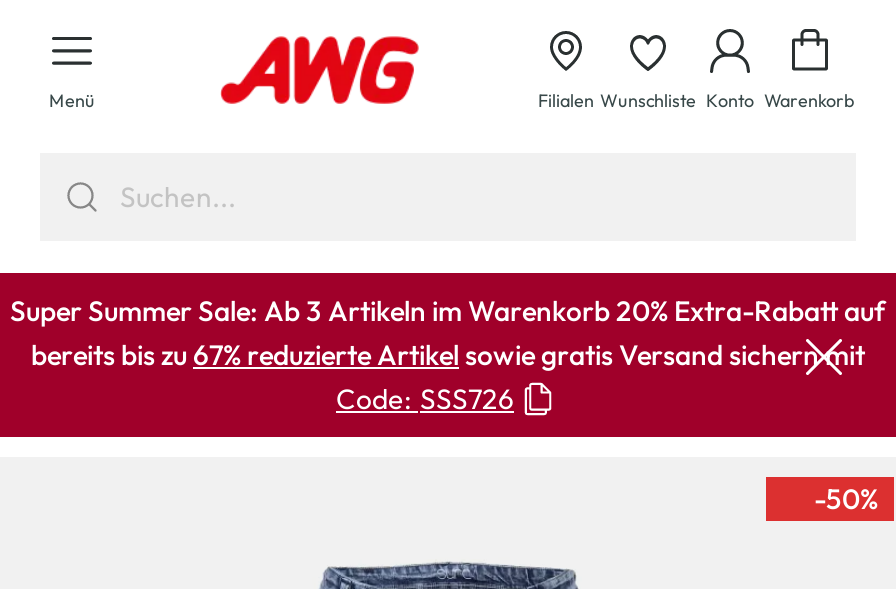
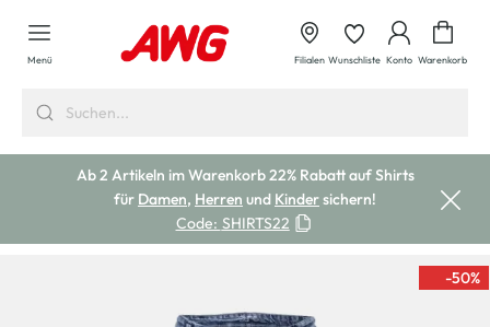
[10,293,886,417] Super Summer Sale: Ab 3 Artikeln im Warenkorb 20% Extra-Rabatt auf | bereits bis zu 67% reduzierte Artikel sowie gratis Versand sichern mit | Code: SSS726 -> [76,165,414,233] Ab 2 Artikeln im Warenkorb 22% Rabatt auf Shirts | für Damen, Herren und Kinder sichern! | Code: SHIRTS22

